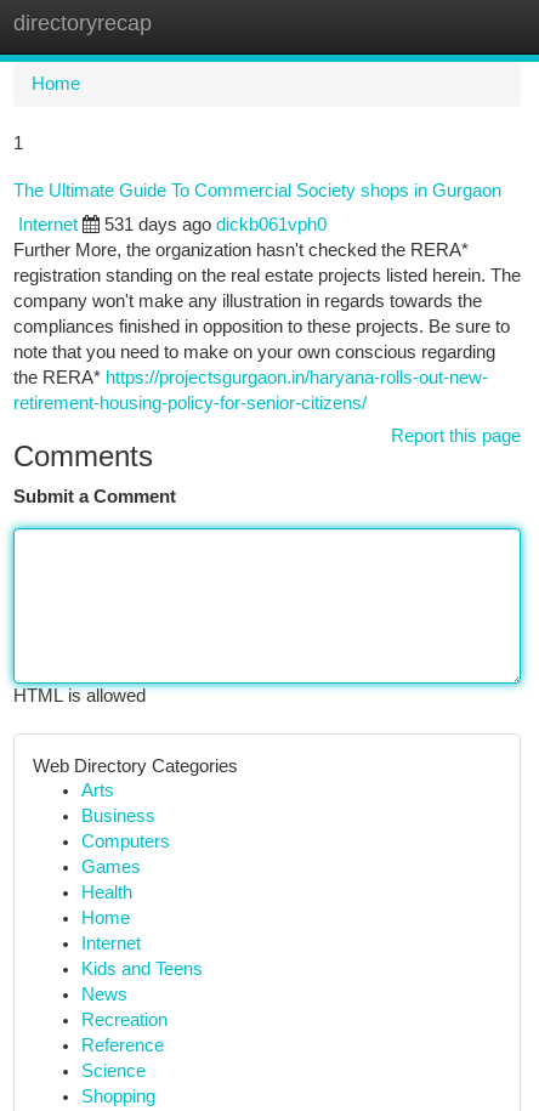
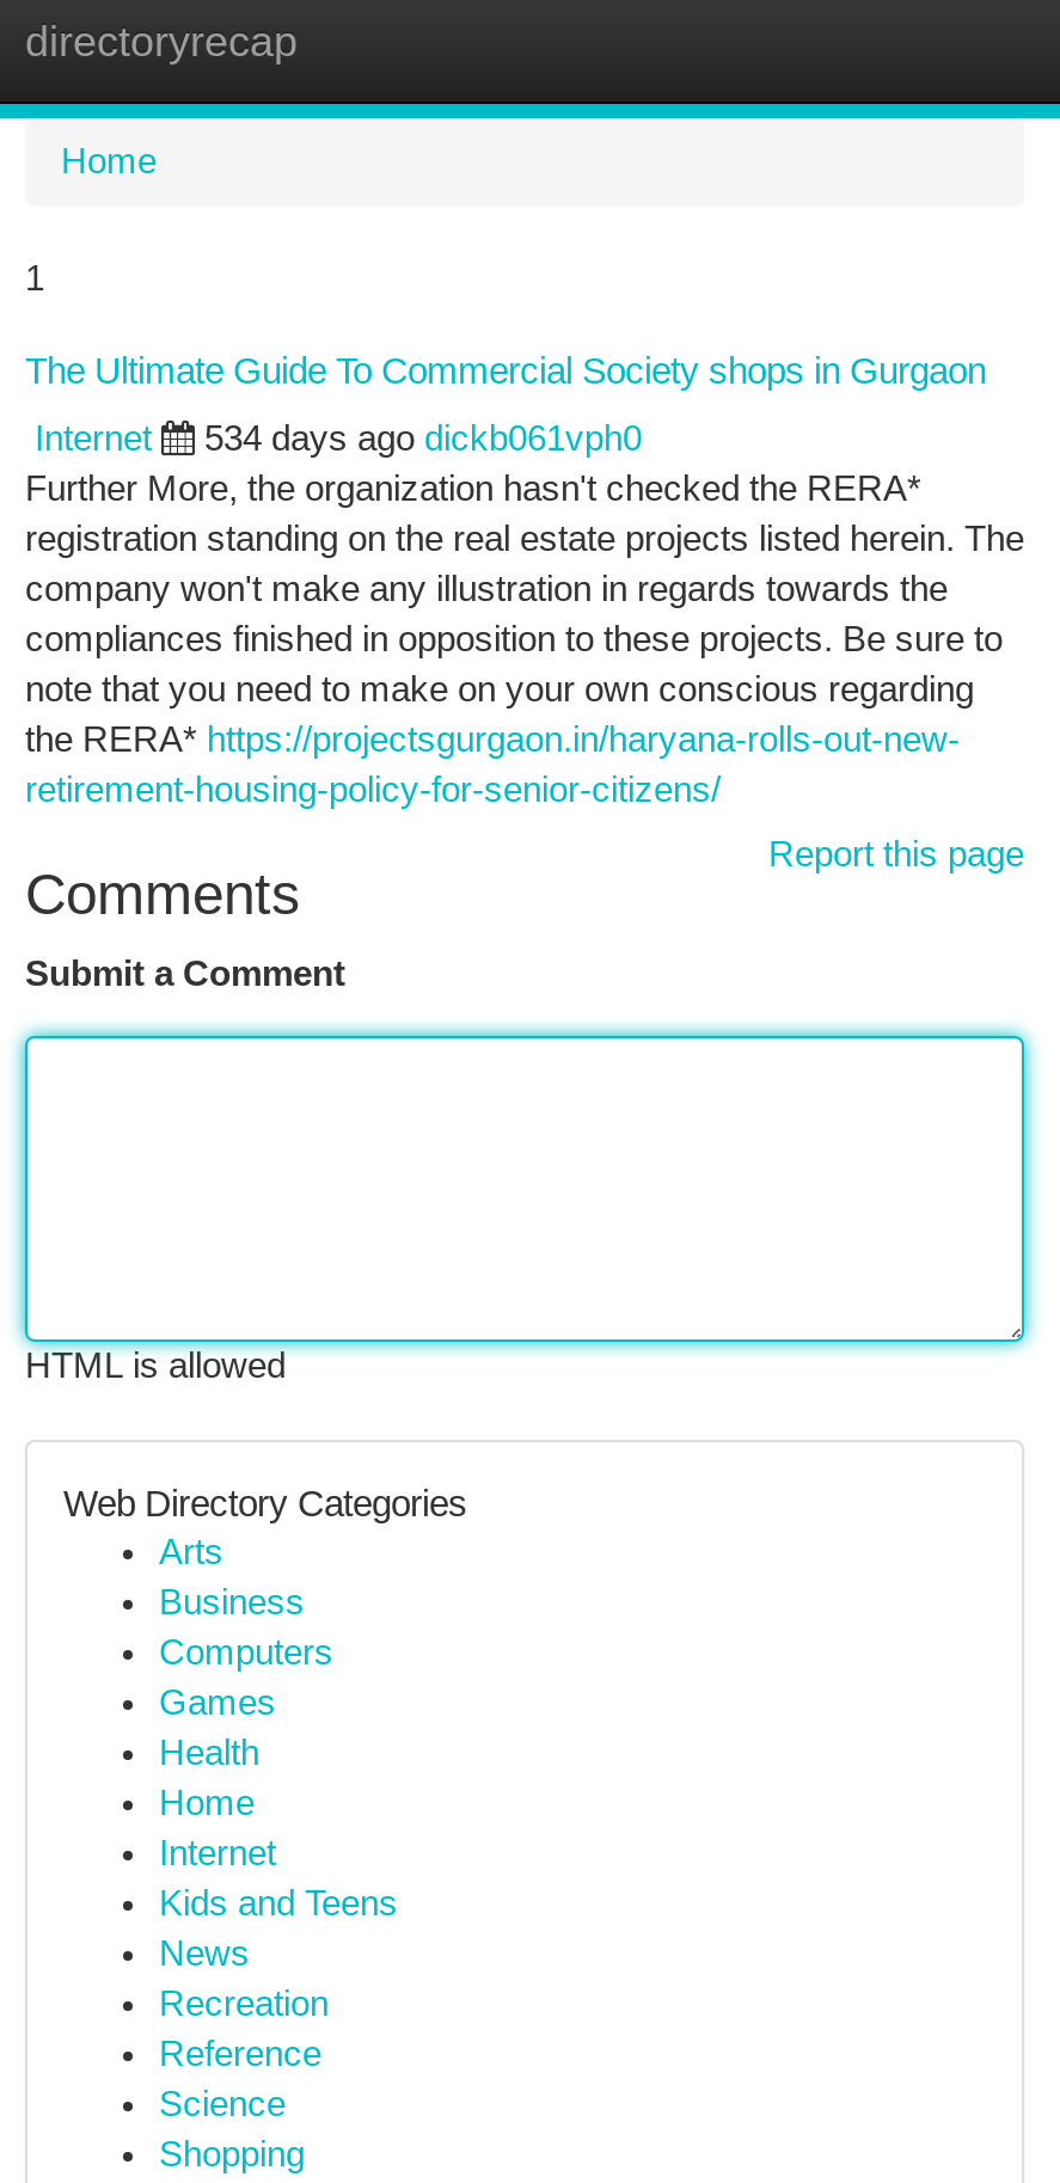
[104,215,327,234] 531 days ago dickb061vph0 -> [204,419,642,458] 534 days ago dickb061vph0

